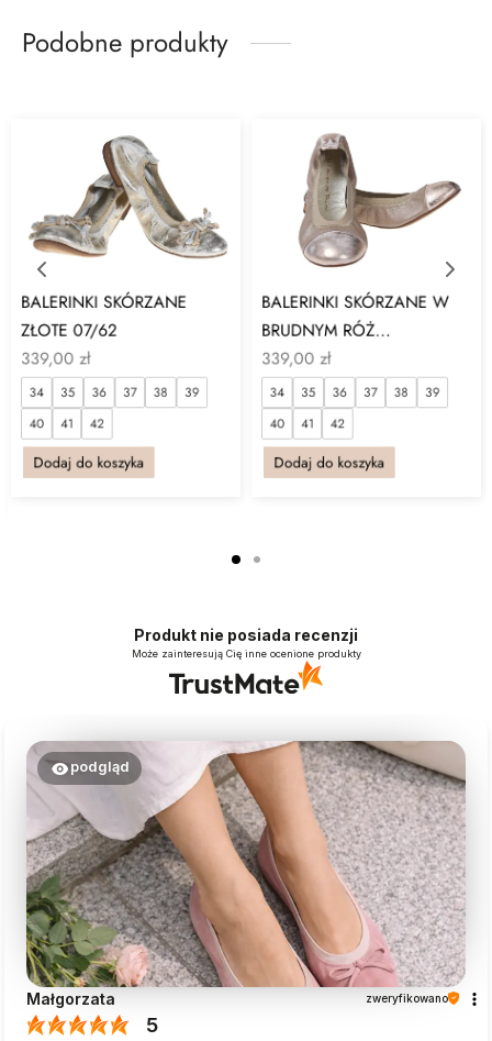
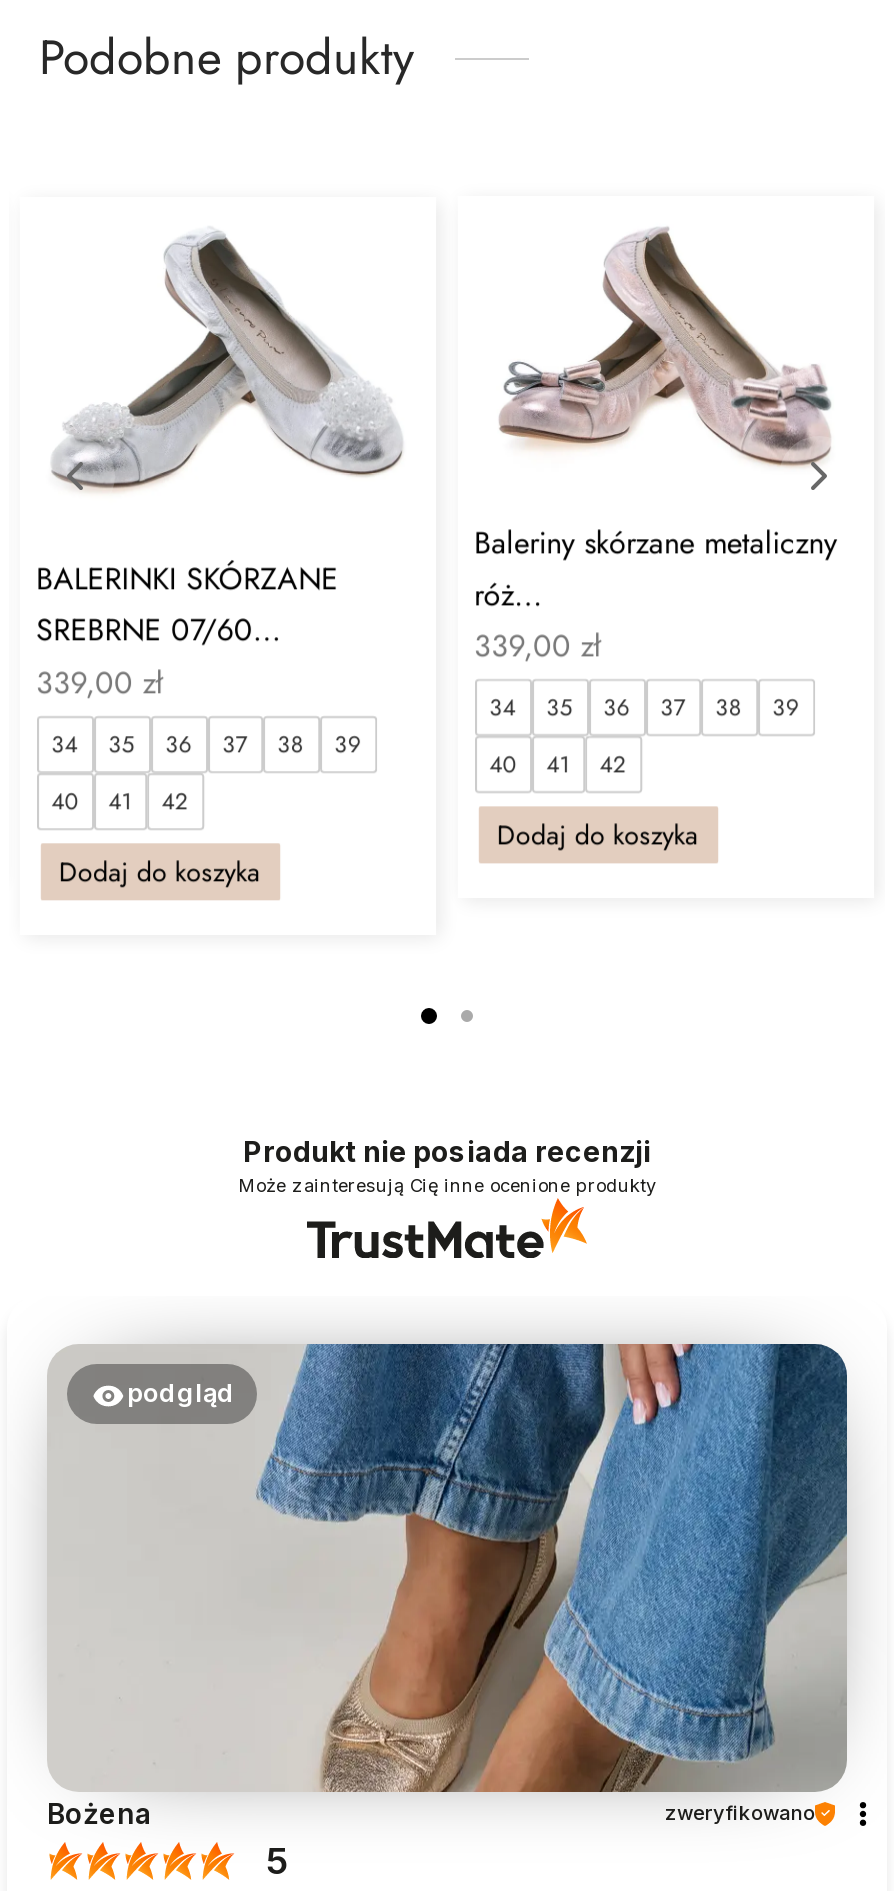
[30,135,228,278] [image] -> [51,232,403,492] [image]
[261,133,462,342] [image] | BALERINKI SKÓRZANE W | BRUDNYM RÓŻ... -> [474,226,837,616] [image] | Baleriny skórzane metaliczny | róż...
moved [20,290,186,314] -> [36,557,338,601]: BALERINKI SKÓRZANE
[20,318,116,342] ZŁOTE 07/62 -> [36,609,281,652] SREBRNE 07/60...
moved [20,347,199,474] -> [36,662,361,891]: 339,00 zł | 34 | 35 | ... | 42 | Dodaj do koszyka
[25,740,467,1008] [image] | Małgorzata -> [47,1340,849,1831] [image] | Bożena

